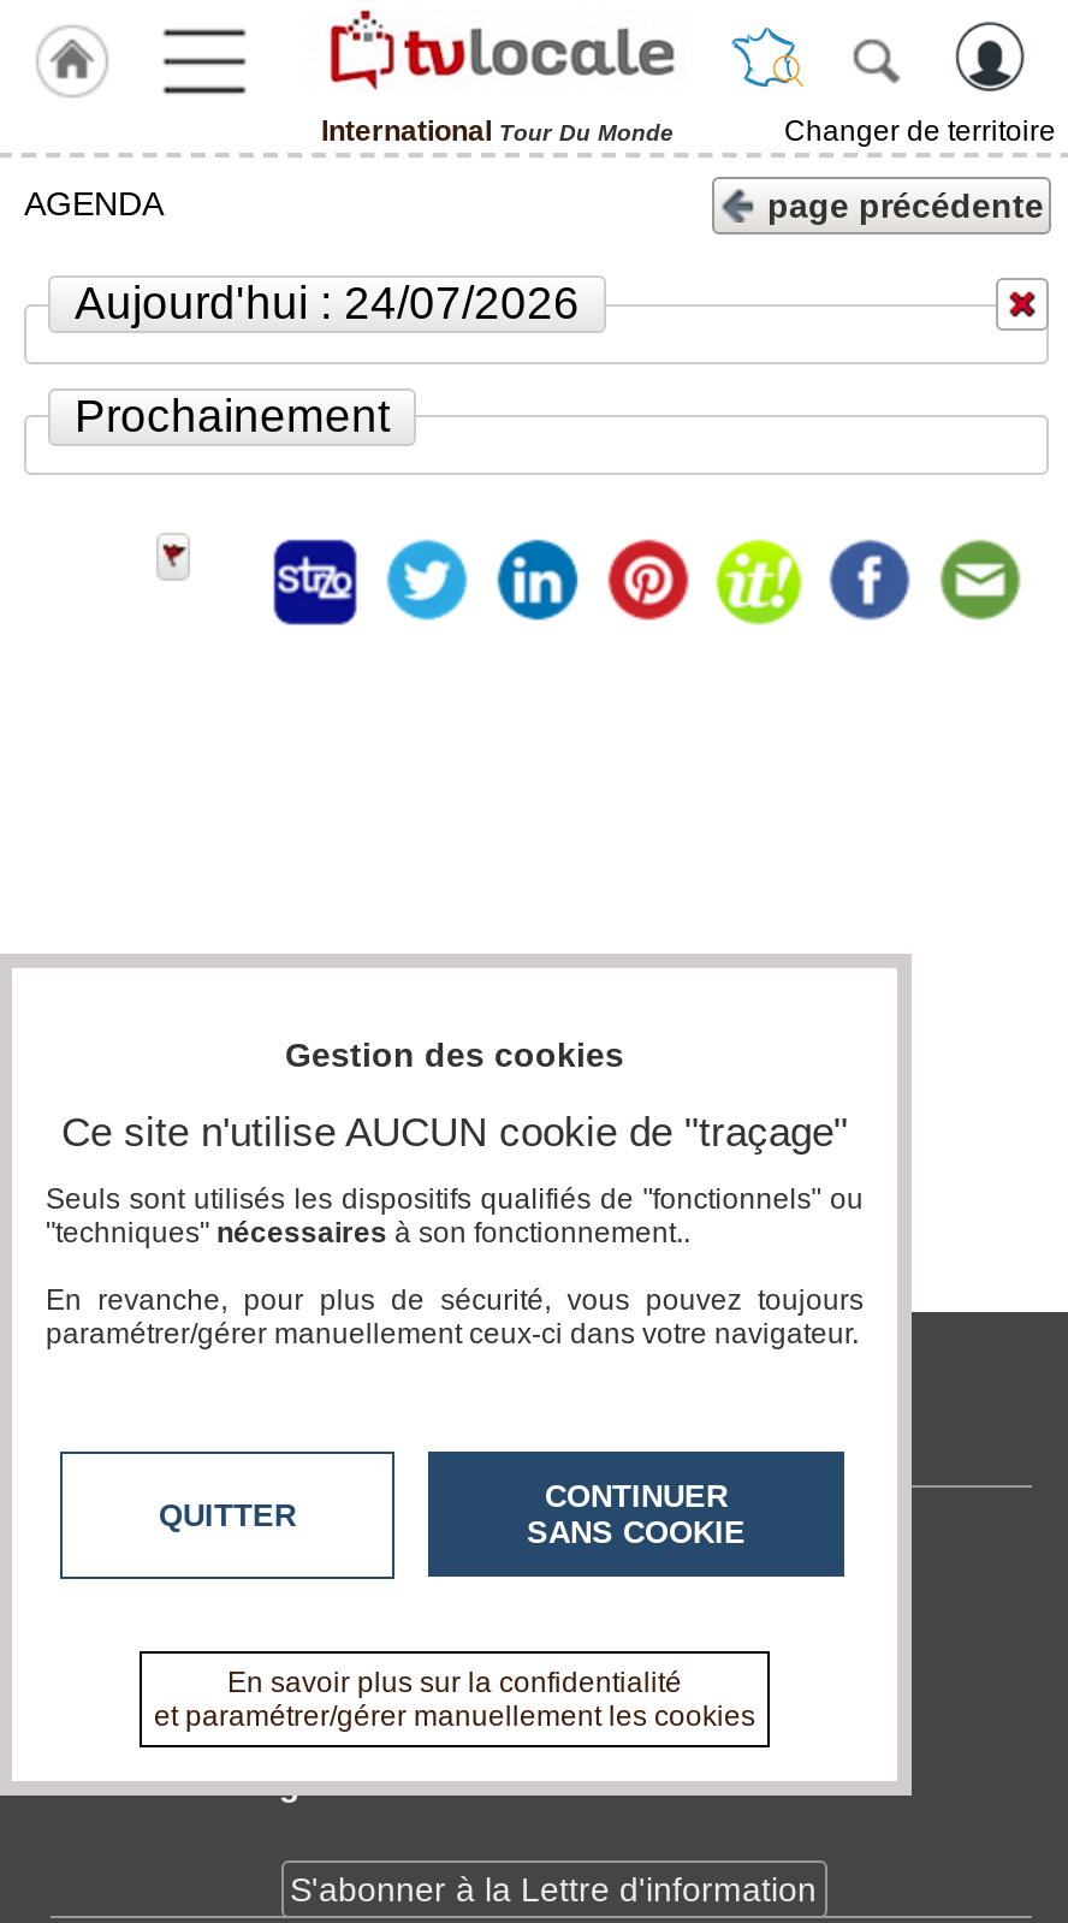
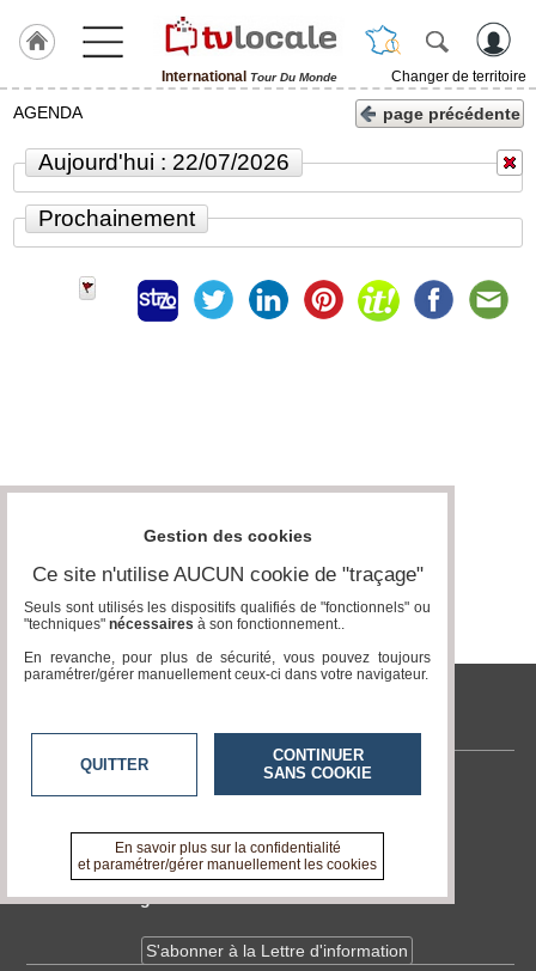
[75,278,580,328] Aujourd'hui : 24/07/2026 -> [38,149,290,175] Aujourd'hui : 22/07/2026

